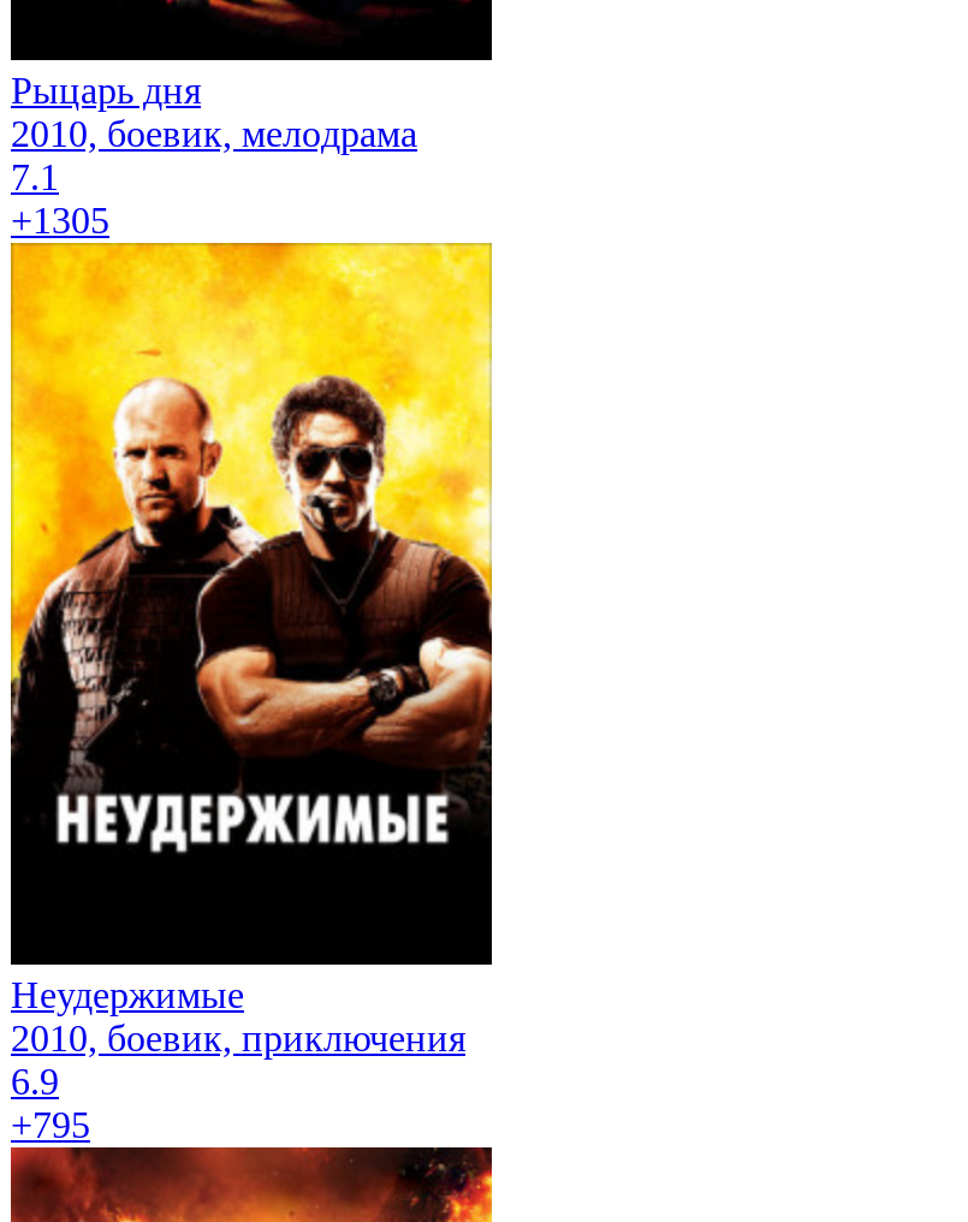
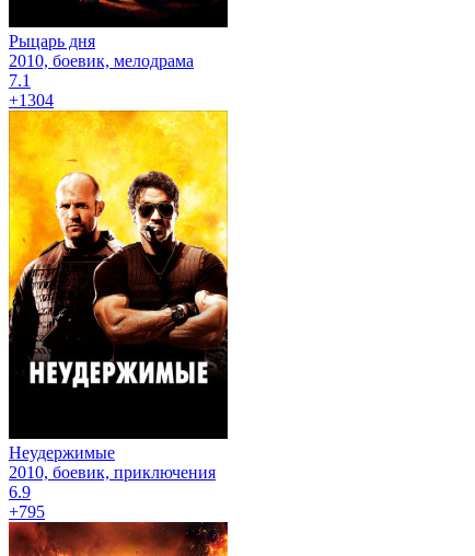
[11,199,109,240] +1305 -> [9,90,54,109] +1304

